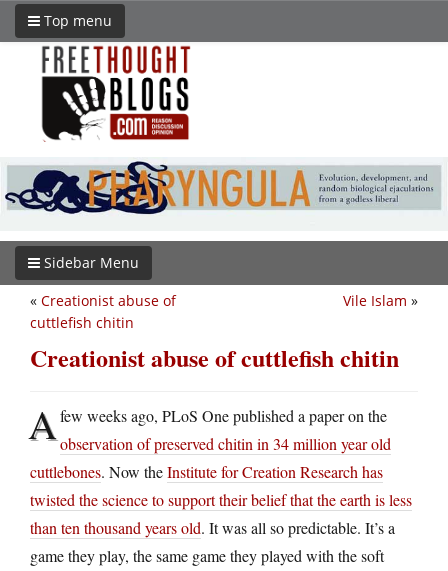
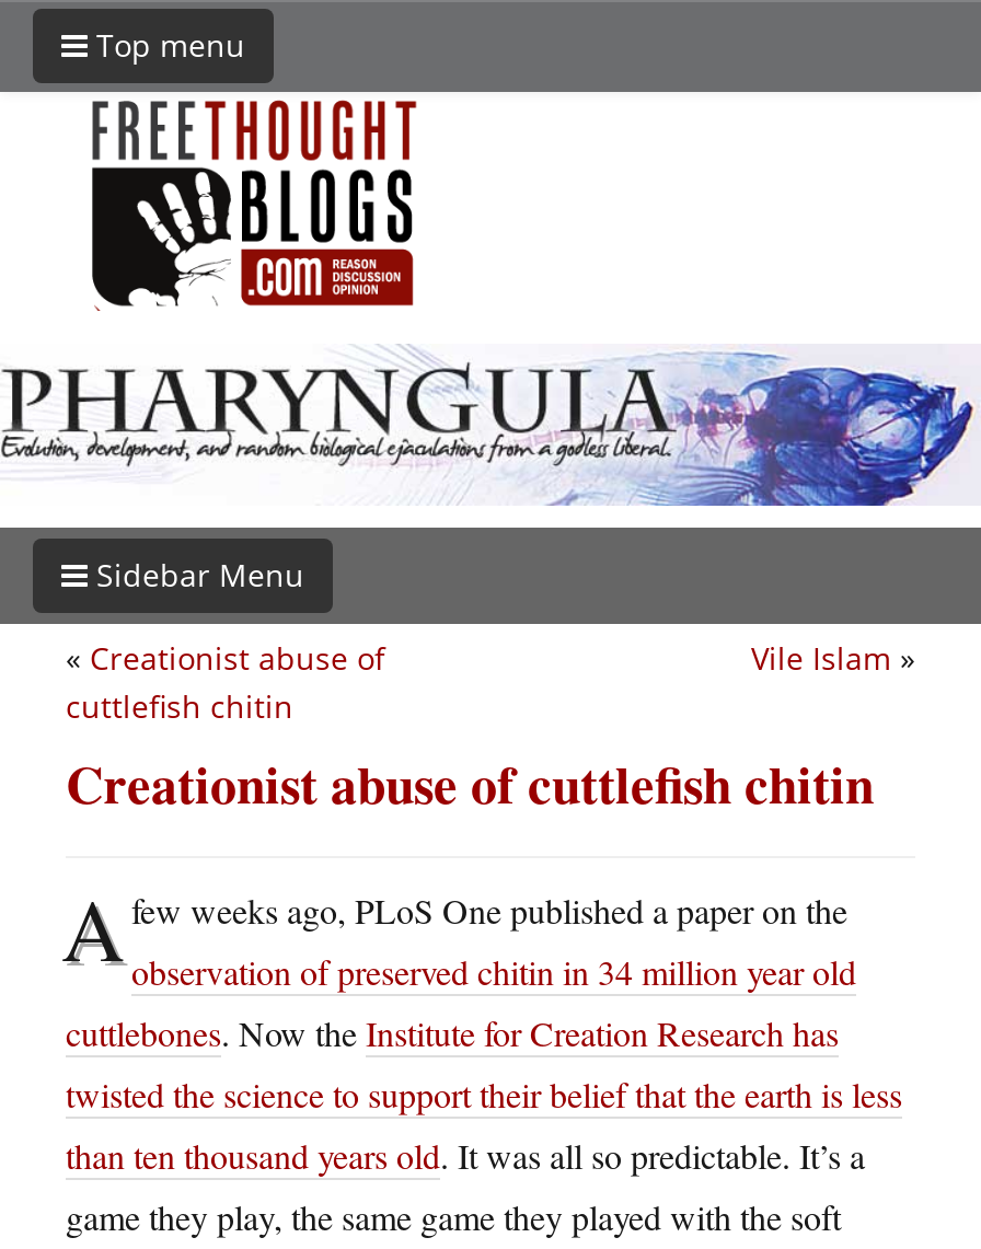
[3,160,444,231] [image] -> [7,350,974,508] [image]

